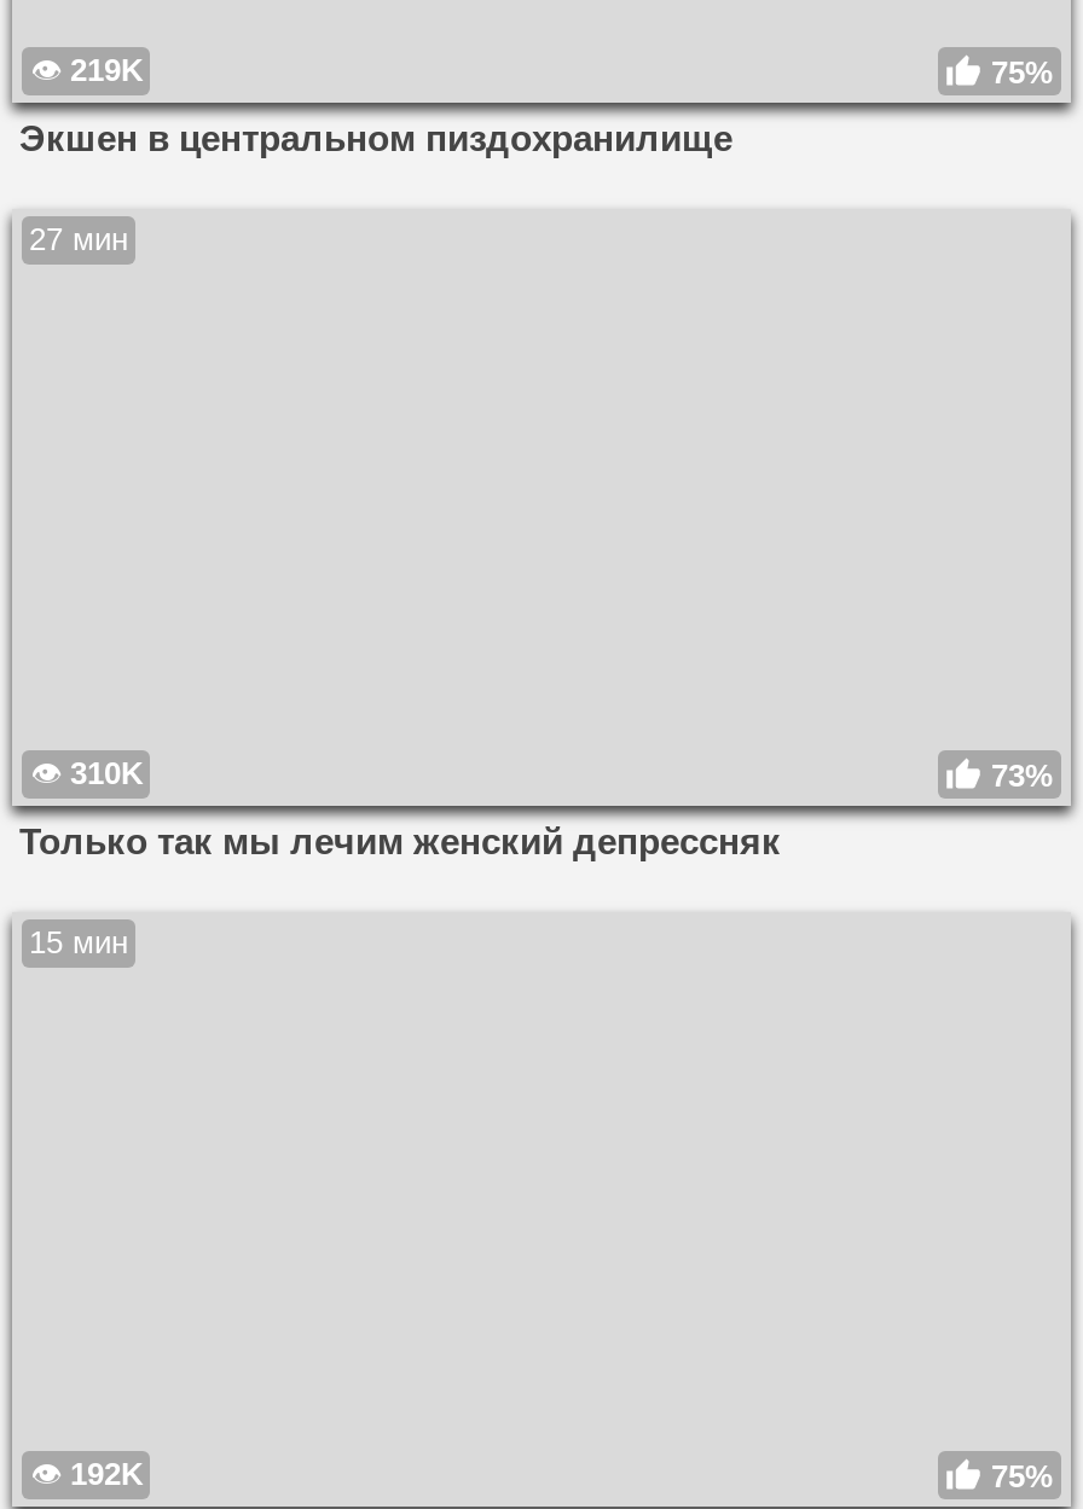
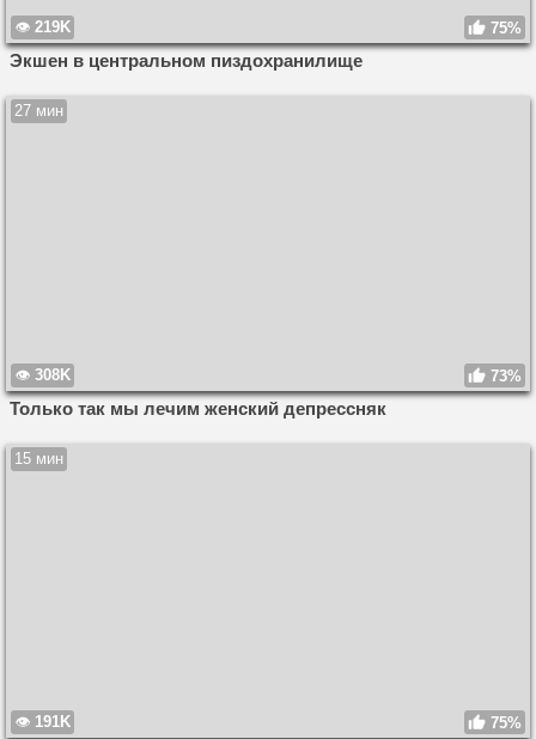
[70,755,143,791] 310K -> [35,366,71,384] 308K
[70,1456,143,1492] 192K -> [35,713,71,731] 191K

